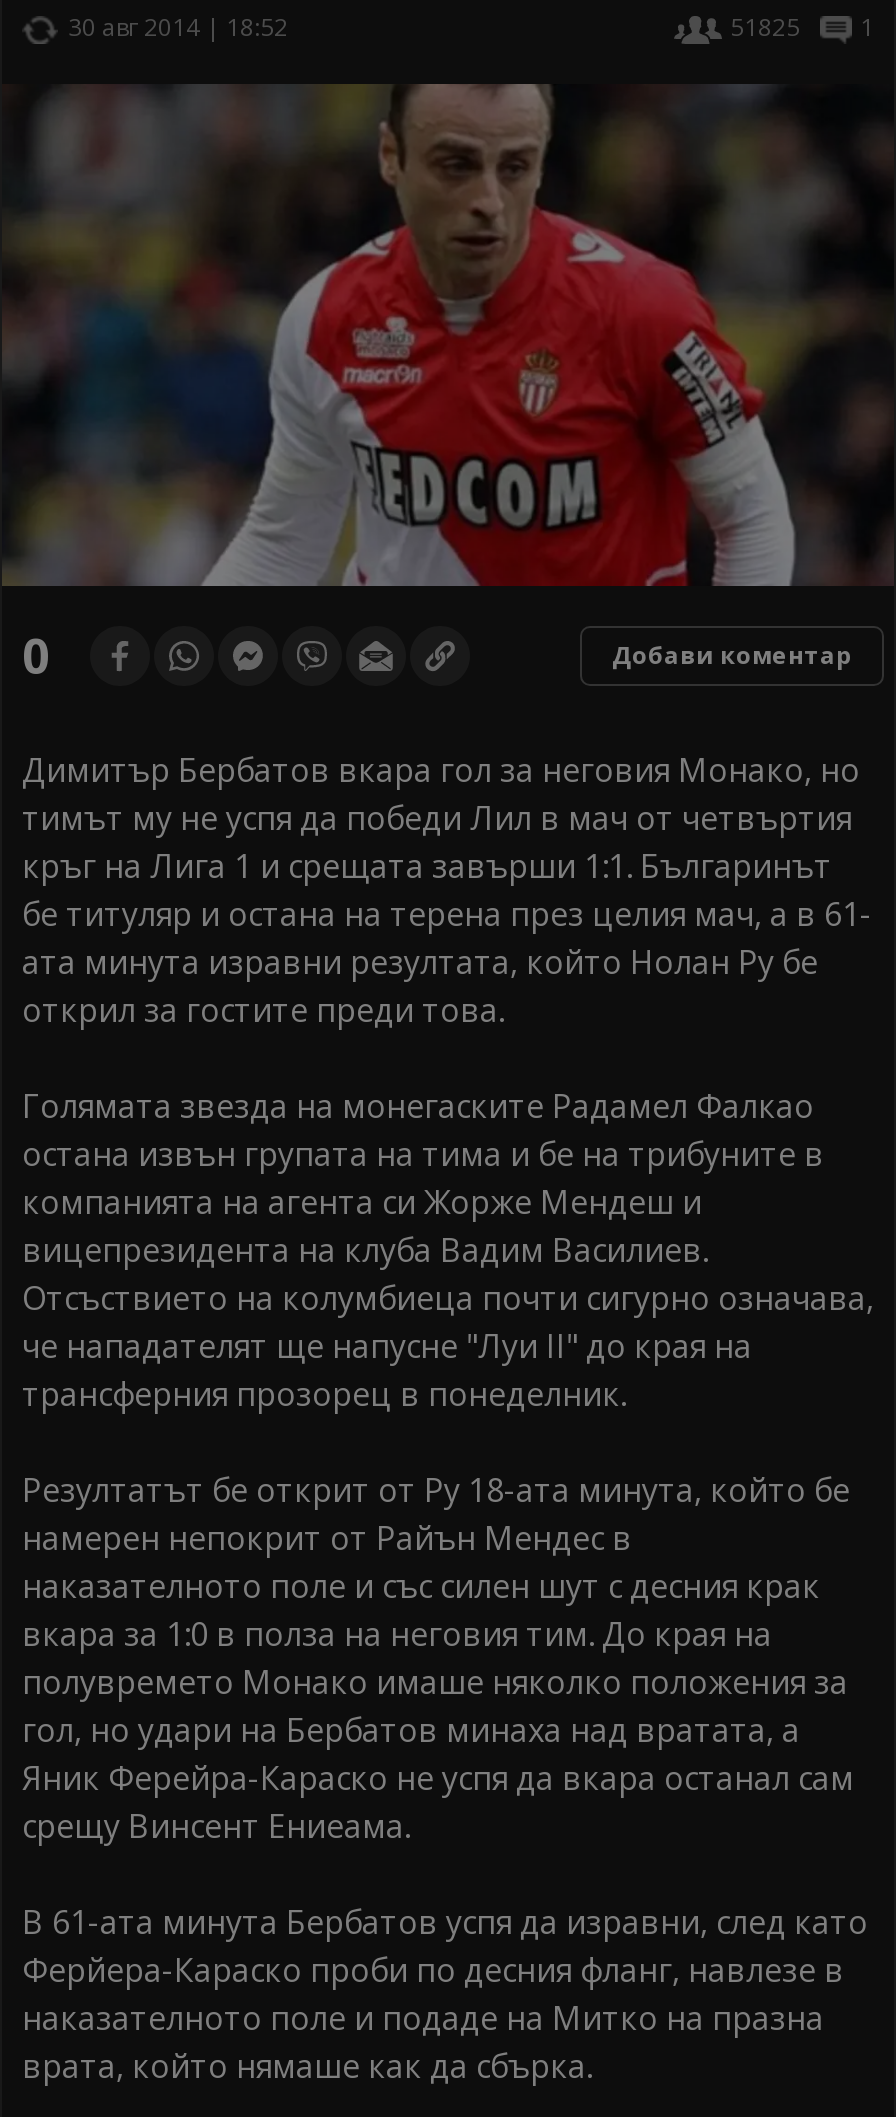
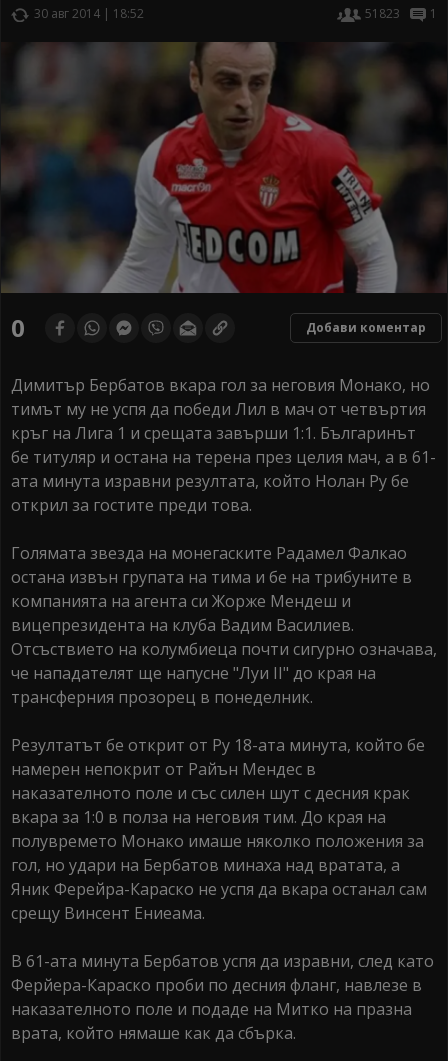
[730,10,874,44] 51825 1 -> [365,5,437,22] 51823 1

